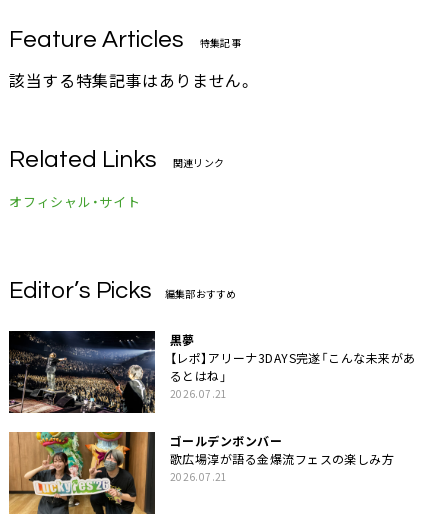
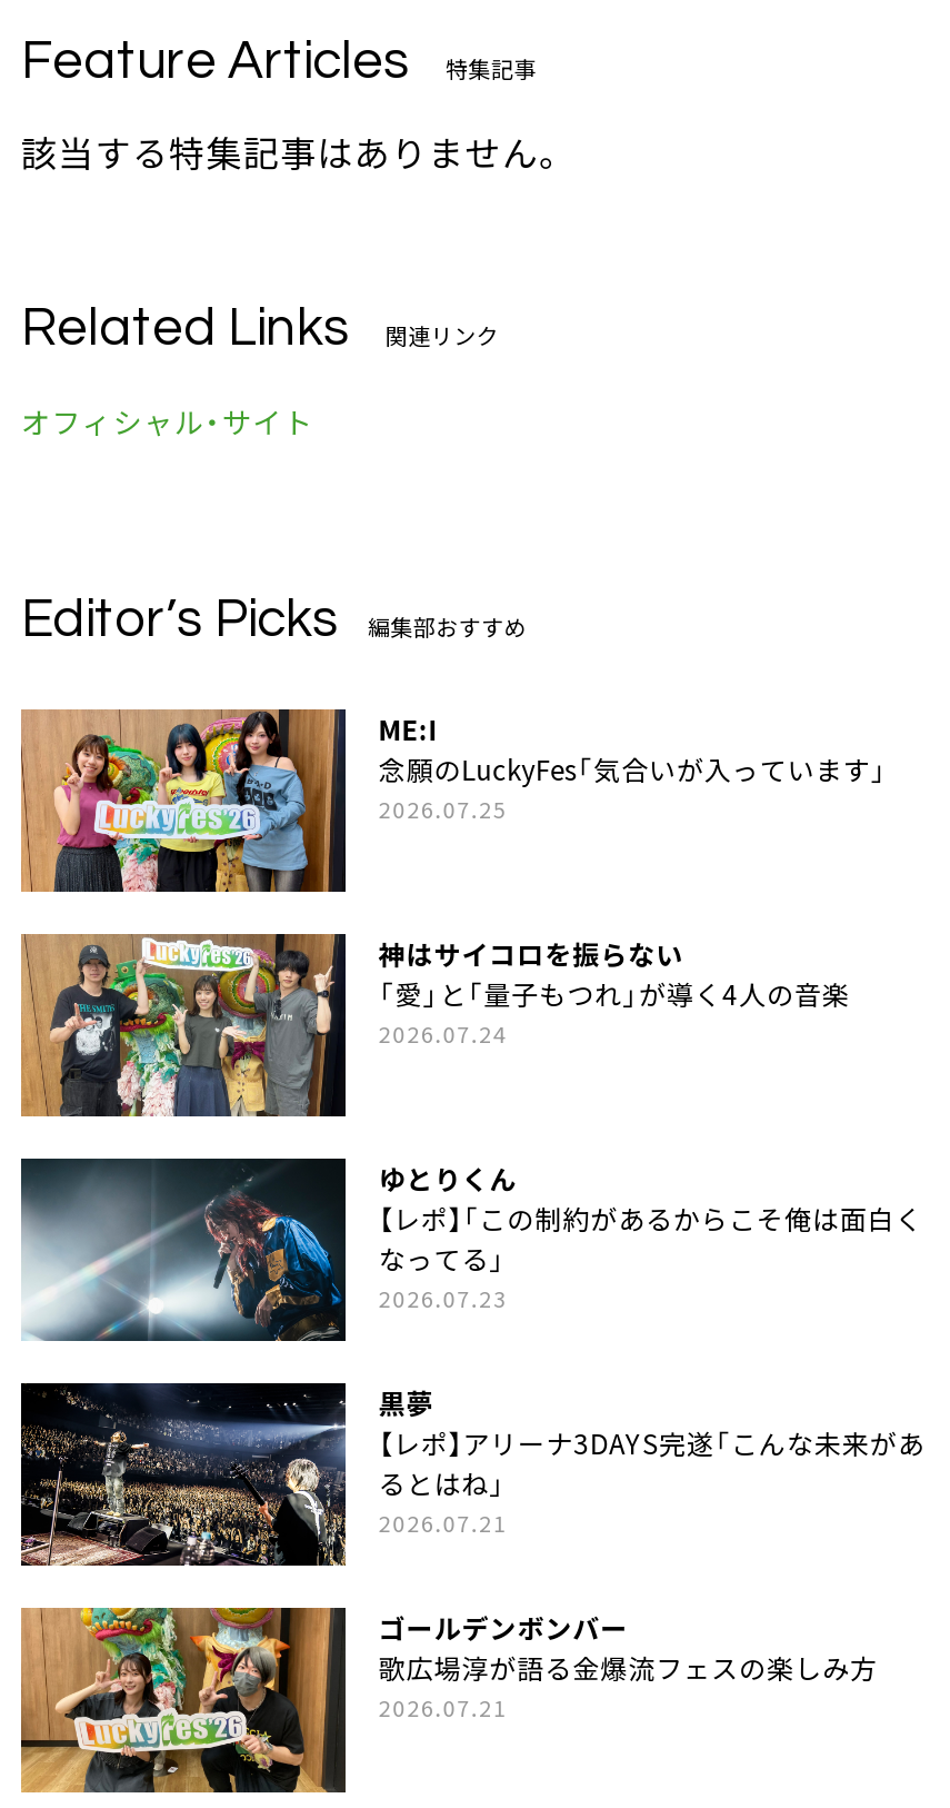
none -> [19,707,887,894] [image] | ME:I | 念願のLuckyFes「気合いが入っています」 | 2026.07.25
none -> [19,932,850,1119] [image] | 神はサイコロを振らない | 「愛」と「量子もつれ」が導く4人の音楽 | 2026.07.24
none -> [19,1154,923,1343] [image] | ゆとりくん | 【レポ】「この制約があるからこそ俺は面白く | なってる」 | 2026.07.23

